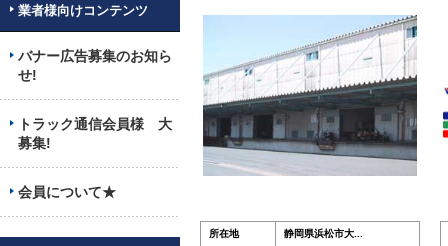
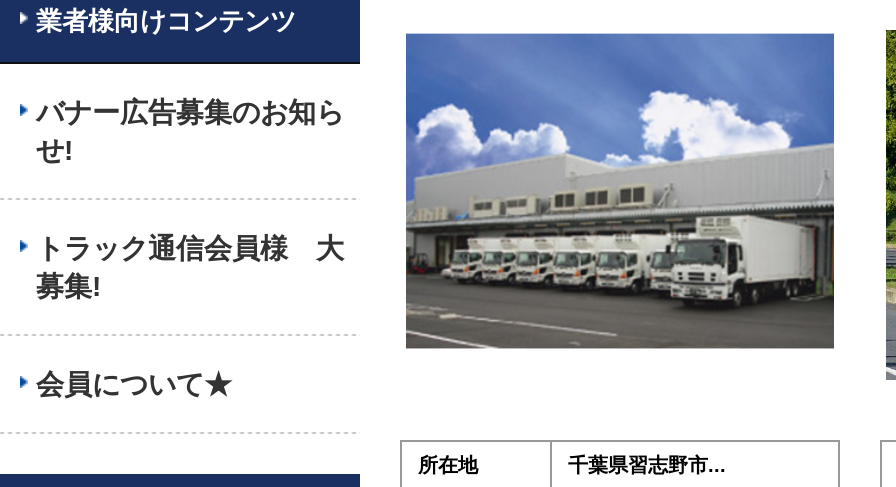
[203,15,417,176] [image] -> [404,32,836,350] [image]
[284,228,363,239] 静岡県浜松市大... -> [568,454,726,476] 千葉県習志野市...

